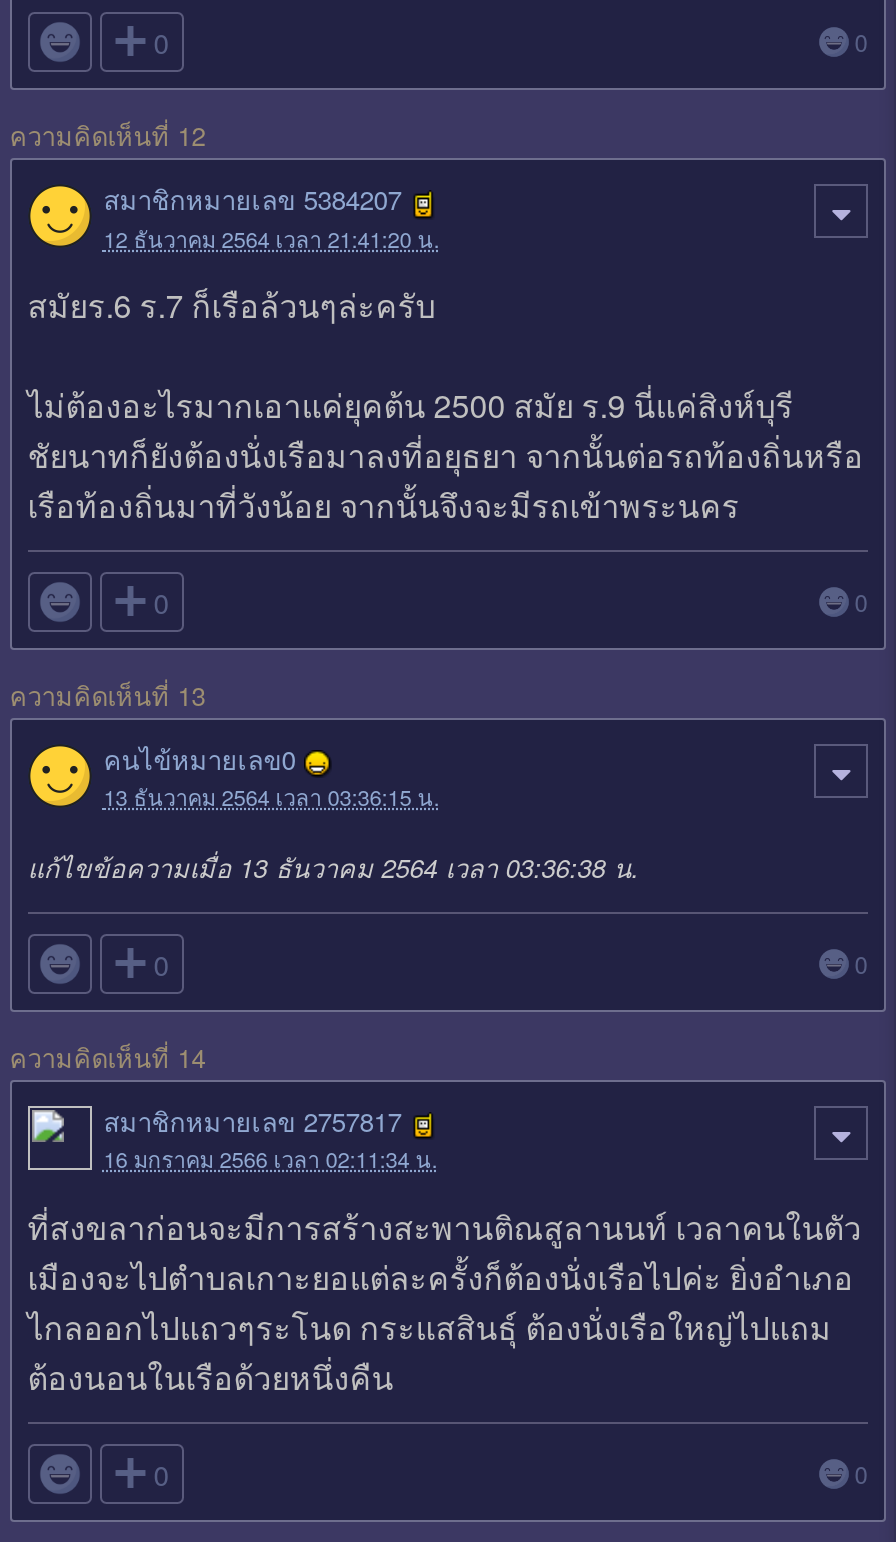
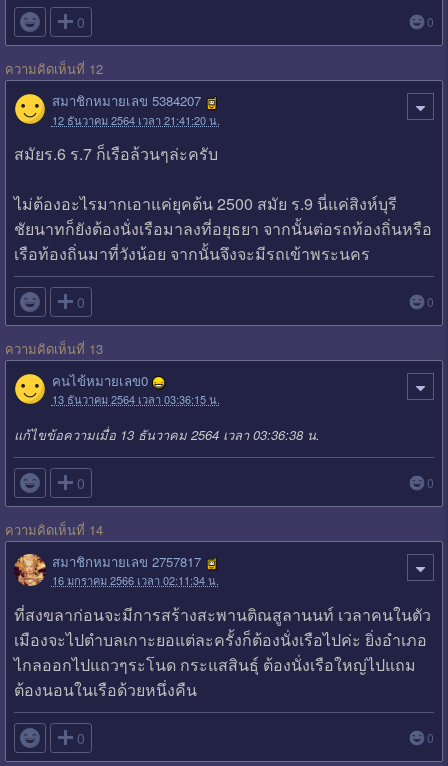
[26,1104,94,1172] [image] -> [13,553,47,587] [image]

